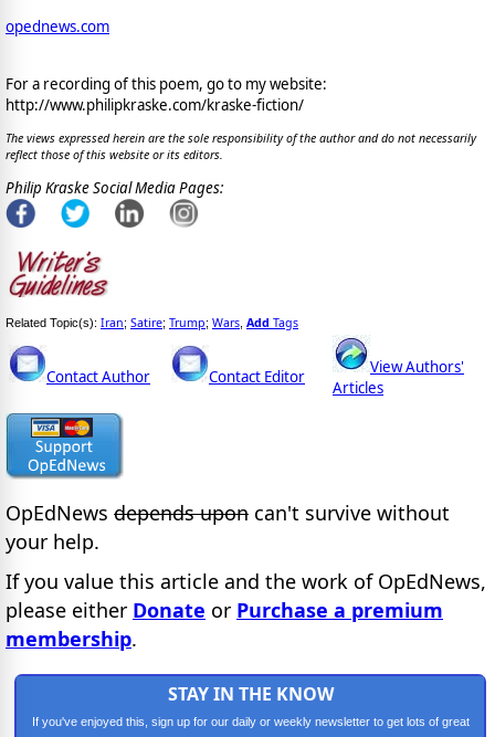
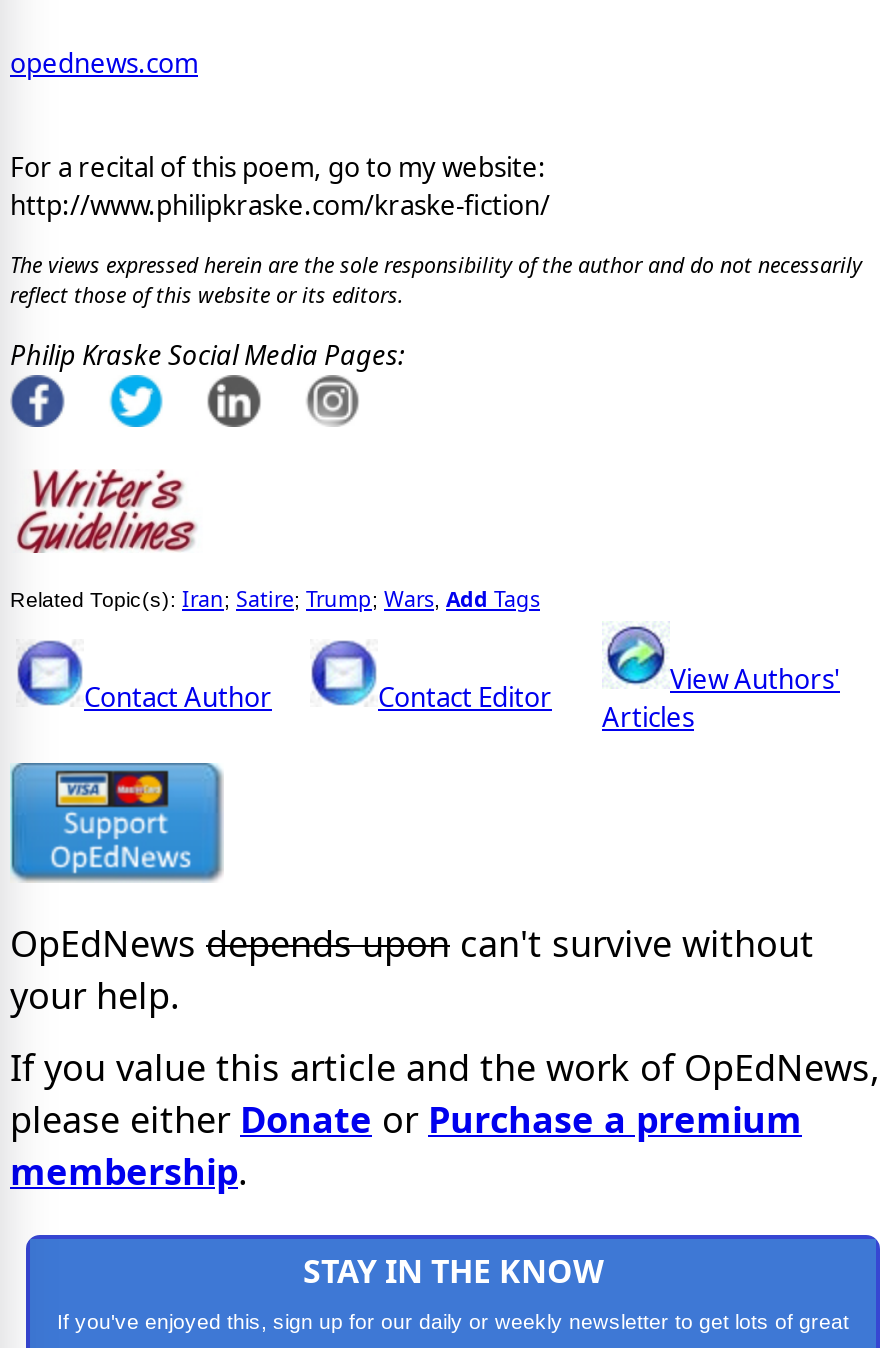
[6,74,327,94] For a recording of this poem, go to my website: -> [10,148,546,184] For a recital of this poem, go to my website:

